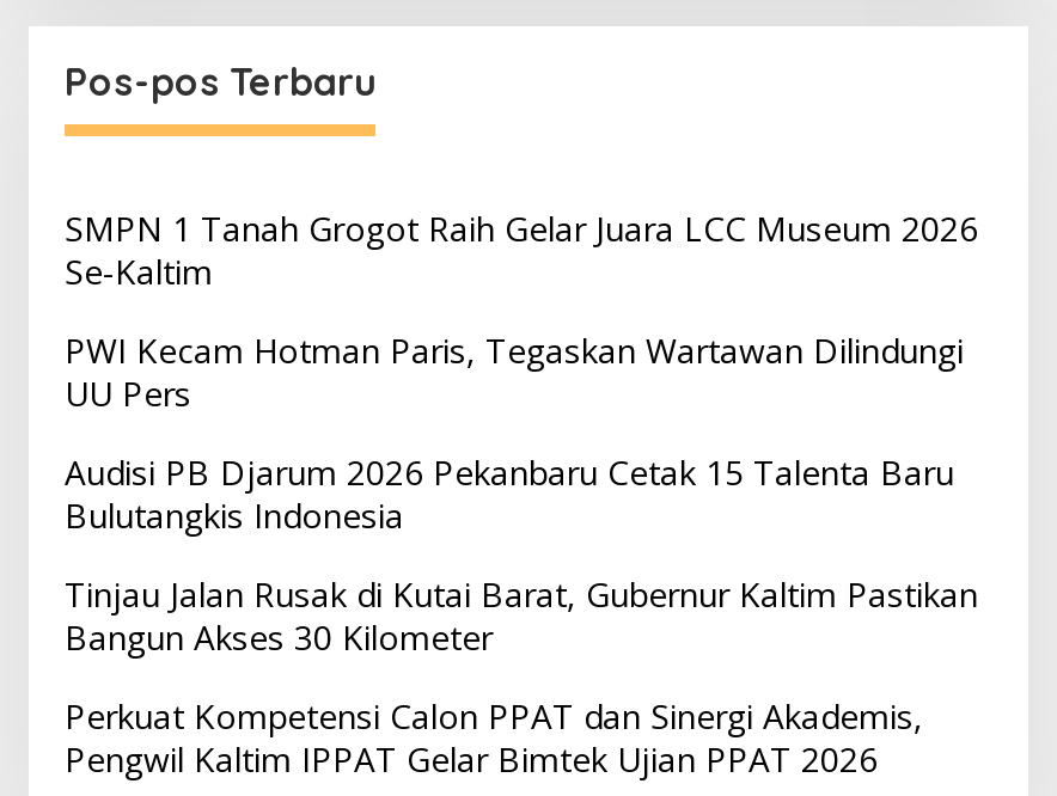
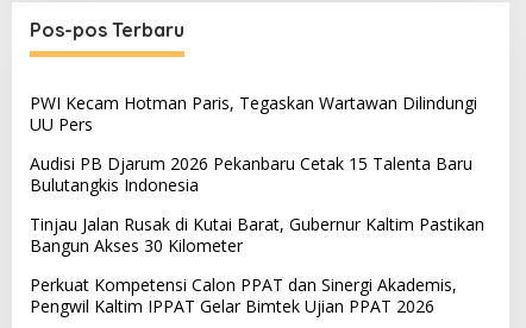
[65,207,978,295] SMPN 1 Tanah Grogot Raih Gelar Juara LCC Museum 2026 | Se-Kaltim -> none

